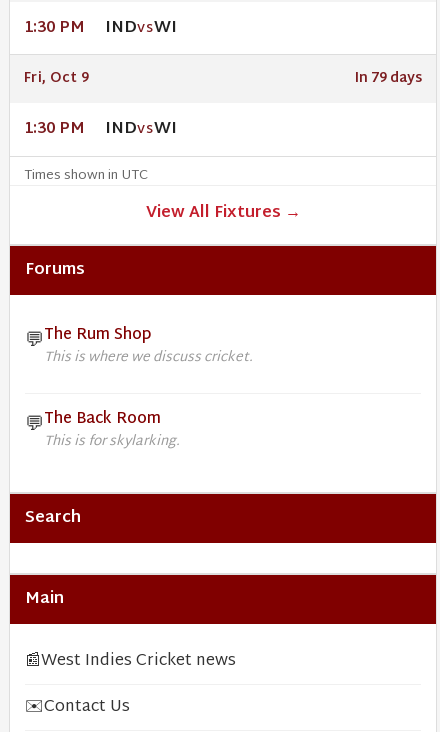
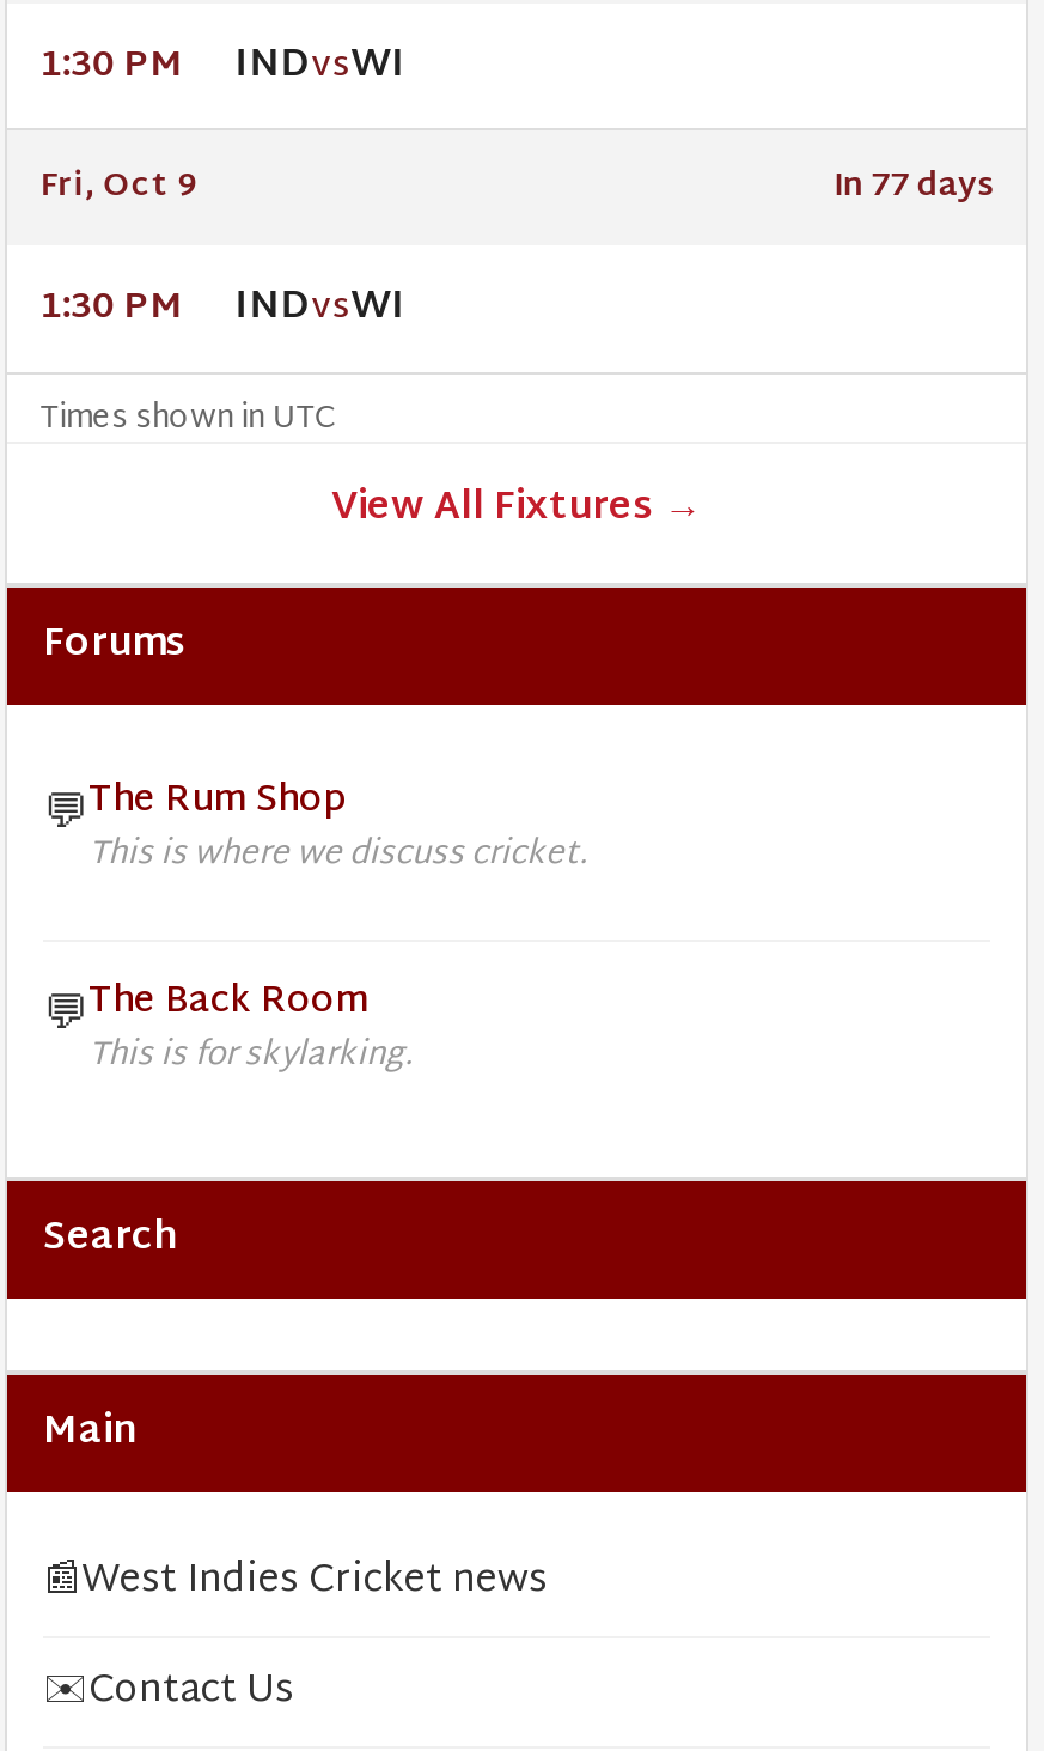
[355,67,422,91] In 79 days -> [833,160,994,218] In 77 days

